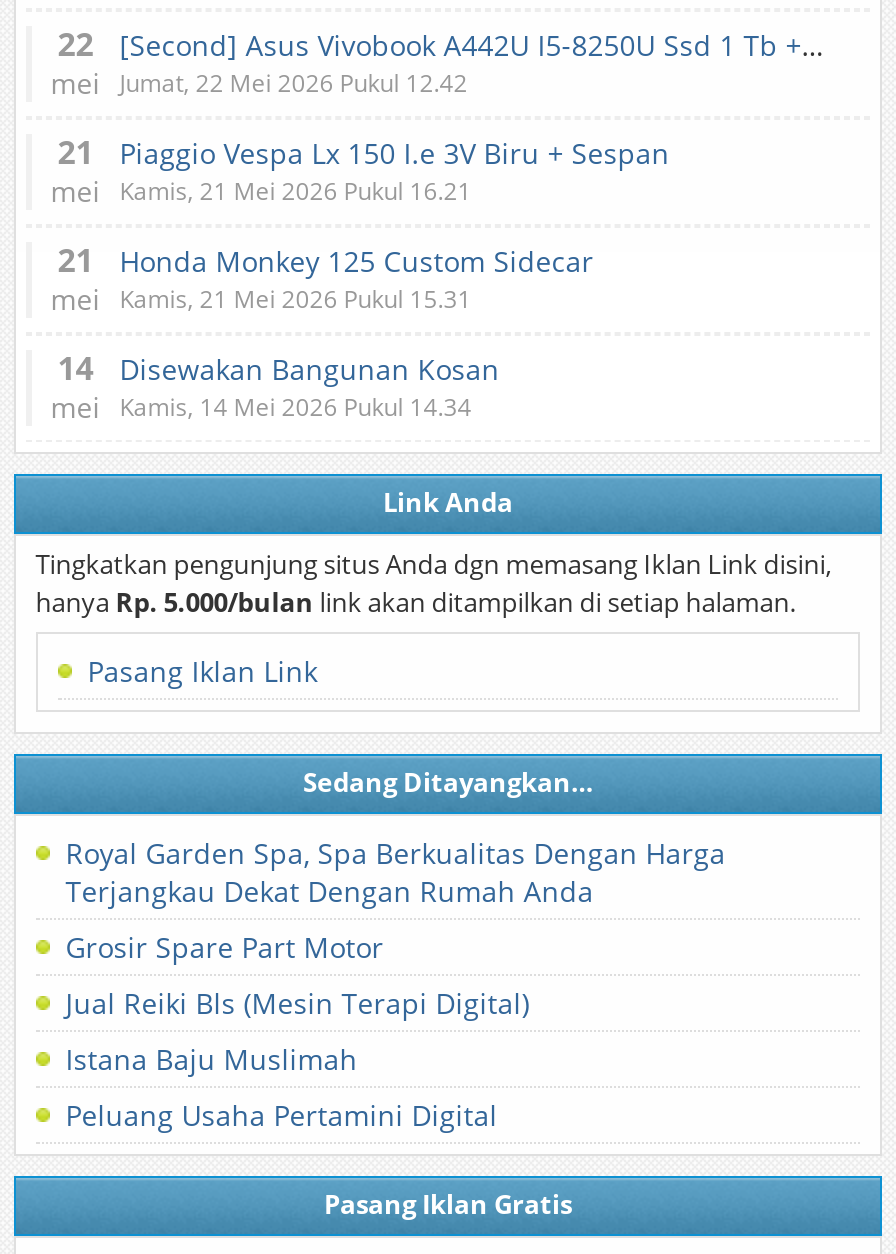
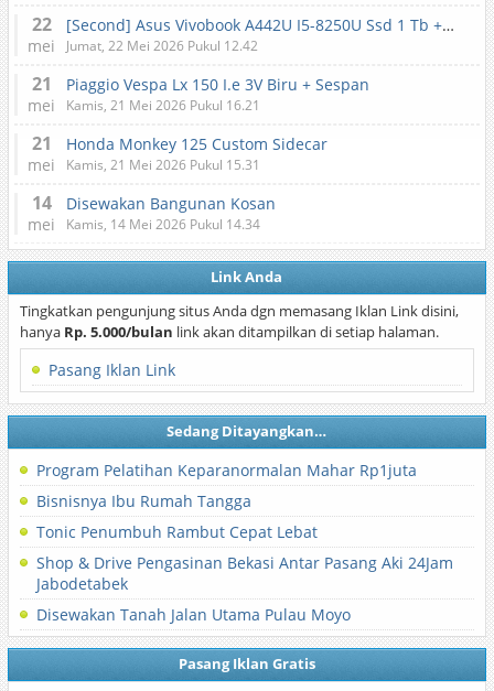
[65,834,725,910] Royal Garden Spa, Spa Berkualitas Dengan Harga | Terjangkau Dekat Dengan Rumah Anda -> [36,460,416,481] Program Pelatihan Keparanormalan Mahar Rp1juta
[65,928,383,966] Grosir Spare Part Motor -> [36,491,251,511] Bisnisnya Ibu Rumah Tangga
[65,984,529,1022] Jual Reiki Bls (Mesin Terapi Digital) -> [36,521,317,542] Tonic Penumbuh Rambut Cepat Lebat
[65,1040,357,1078] Istana Baju Muslimah -> [36,552,453,594] Shop & Drive Pengasinan Bekasi Antar Pasang Aki 24Jam | Jabodetabek
[65,1096,497,1134] Peluang Usaha Pertamini Digital -> [36,604,350,625] Disewakan Tanah Jalan Utama Pulau Moyo

